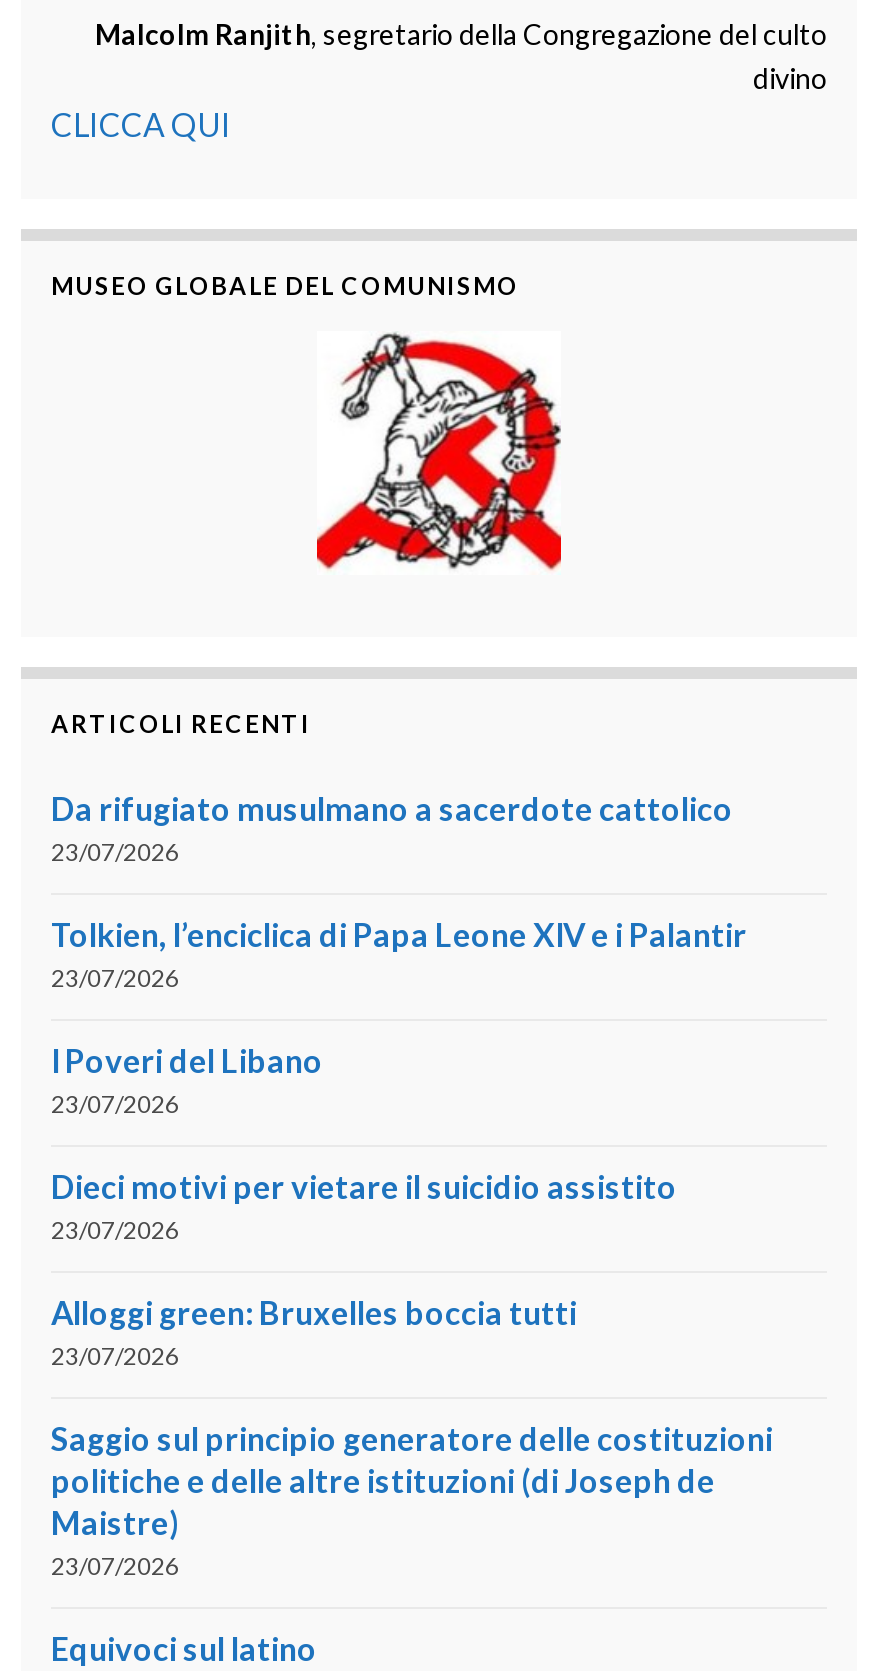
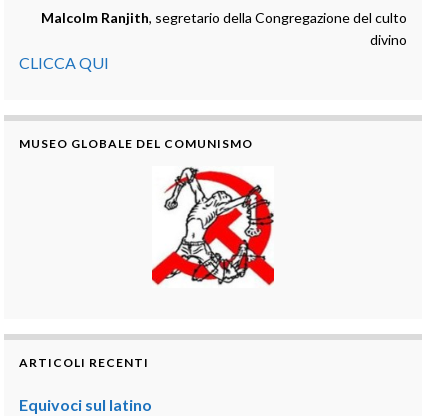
[51,788,773,1580] Da rifugiato musulmano a sacerdote cattolico | 23/07/2026 | Tolkien, l’enciclica di Papa Leone XIV e i Palantir | 23/07/2026 | I Poveri del Libano | 23/07/2026 | Dieci motivi per vietare il suicidio assistito | 23/07/2026 | Alloggi green: Bruxelles boccia tutti | 23/07/2026 | Saggio sul principio generatore delle costituzioni | politiche e delle altre istituzioni (di Joseph de | Maistre) | 23/07/2026 -> none

